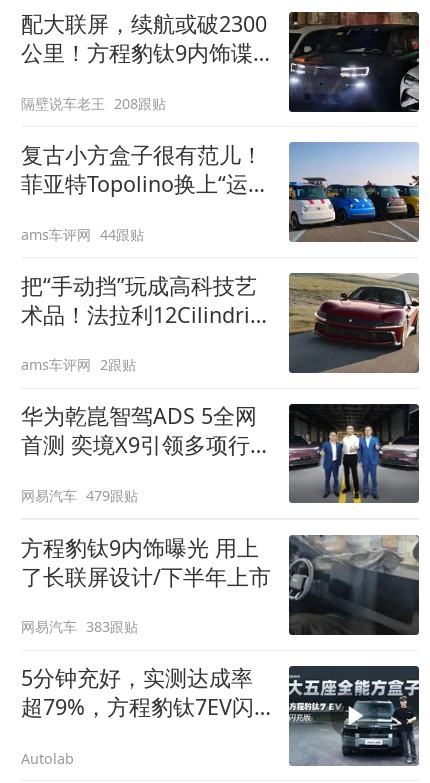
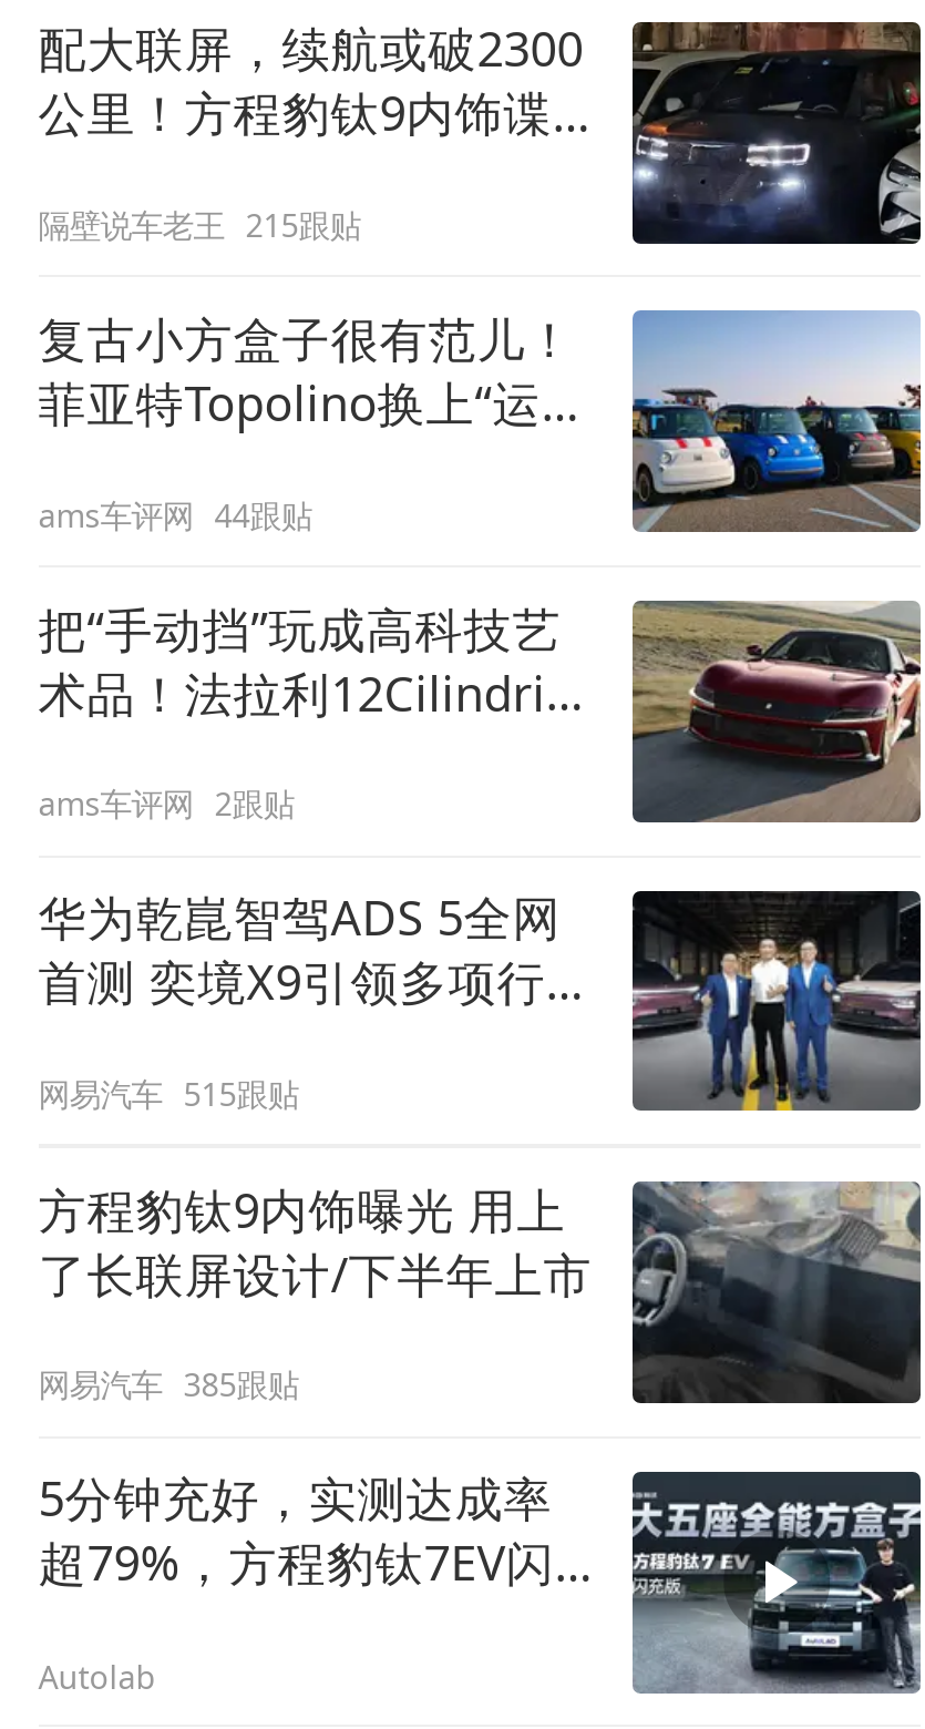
[21,94,166,113] 隔壁说车老王 208跟贴 -> [38,204,361,246] 隔壁说车老王 215跟贴
[21,486,138,505] 网易汽车 479跟贴 -> [38,1072,299,1114] 网易汽车 515跟贴
[21,617,138,636] 网易汽车 383跟贴 -> [38,1364,299,1406] 网易汽车 385跟贴

